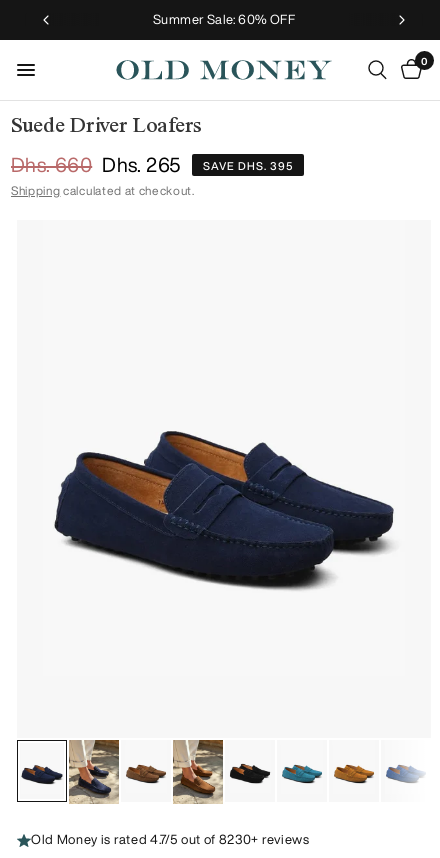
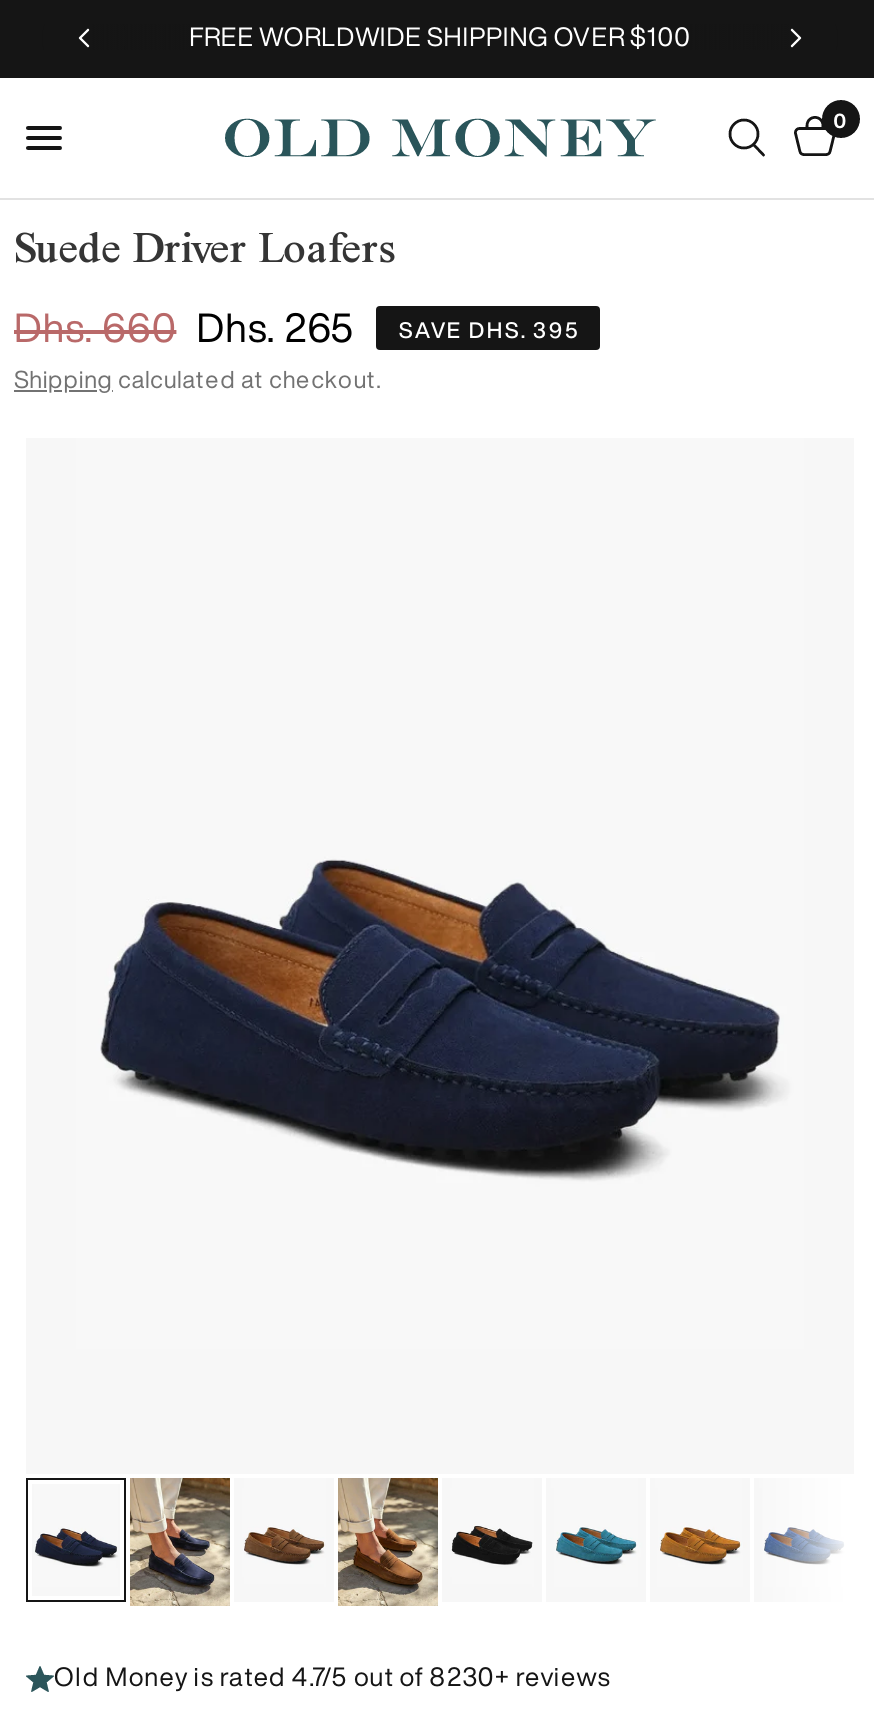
[153,13,295,26] Summer Sale: 60% OFF -> [189,24,691,50] FREE WORLDWIDE SHIPPING OVER $100

